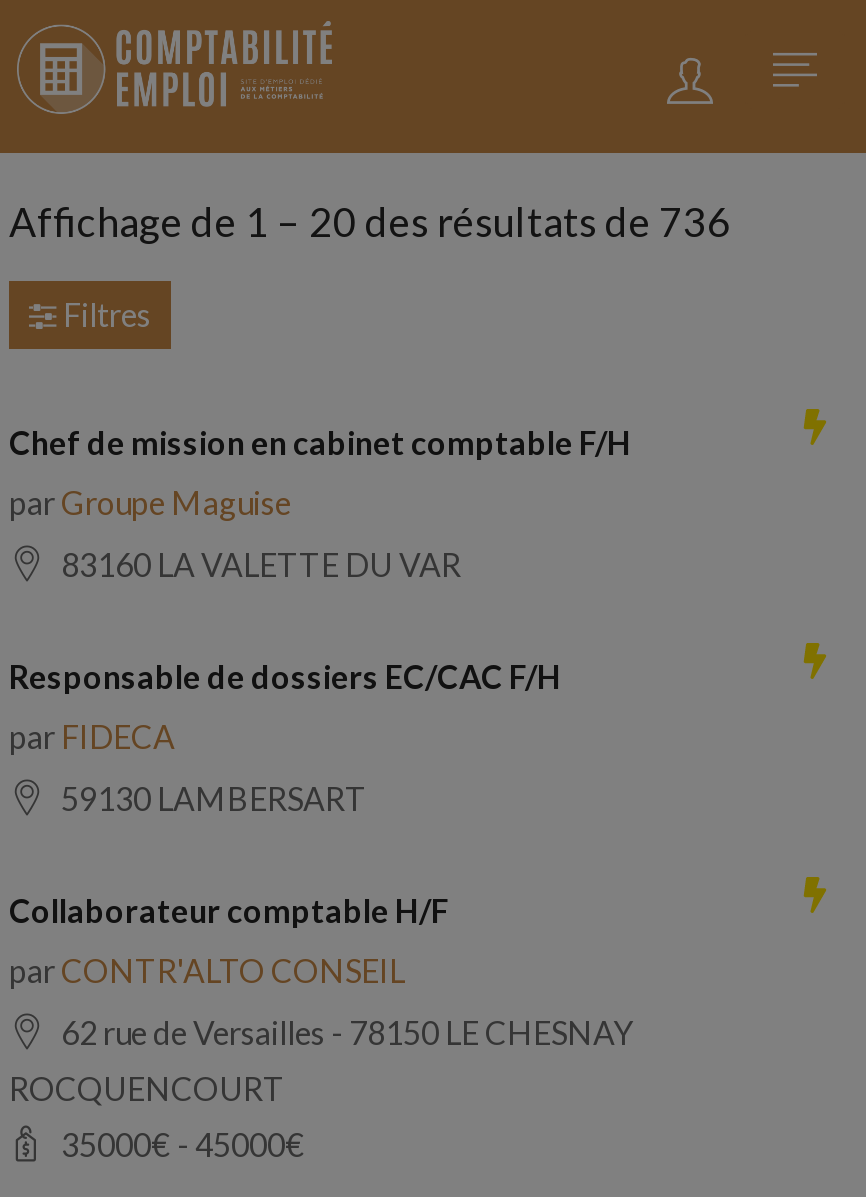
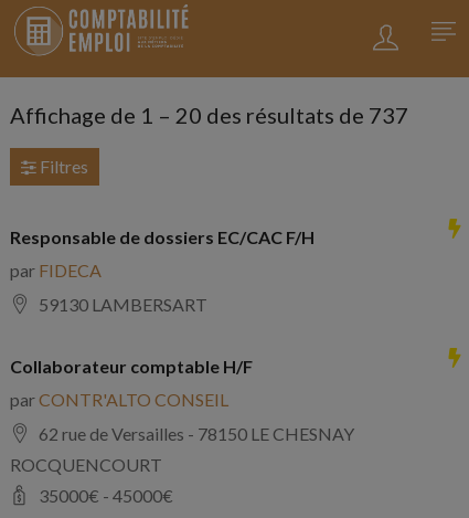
[9,196,731,244] Affichage de 1 – 20 des résultats de 736 -> [10,101,408,128] Affichage de 1 – 20 des résultats de 737
[9,422,631,582] Chef de mission en cabinet comptable F/H | par Groupe Maguise | 83160 LA VALETTE DU VAR -> none

